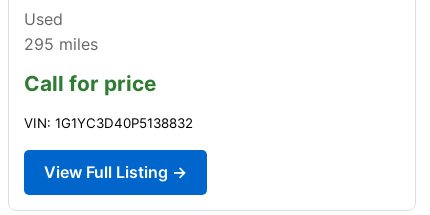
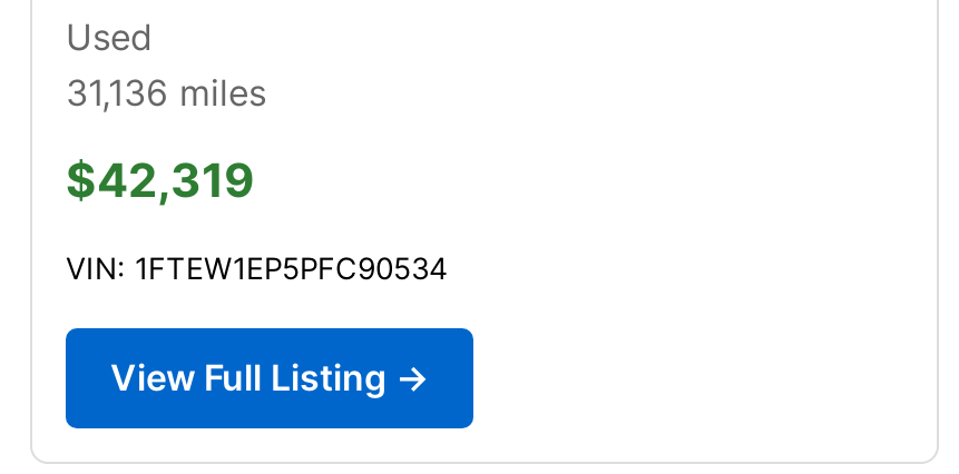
[24,34,98,54] 295 miles -> [66,70,266,114] 31,136 miles
[24,71,156,96] Call for price -> [66,152,255,208] $42,319
[24,115,193,131] VIN: 1G1YC3D40P5138832 -> [66,250,449,286] VIN: 1FTEW1EP5PFC90534

